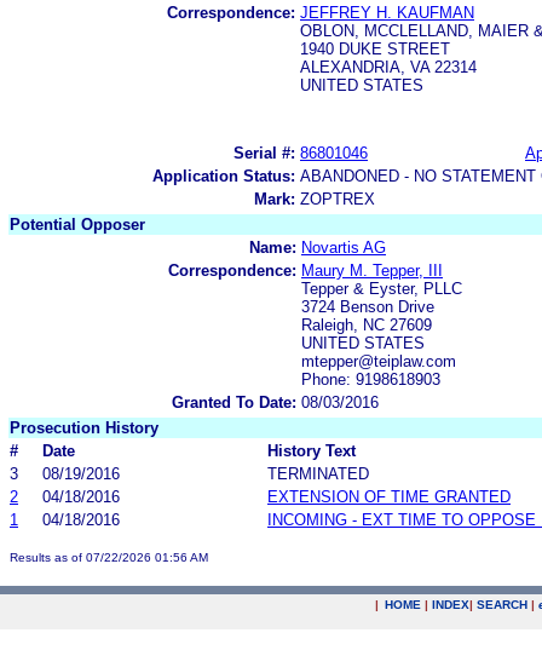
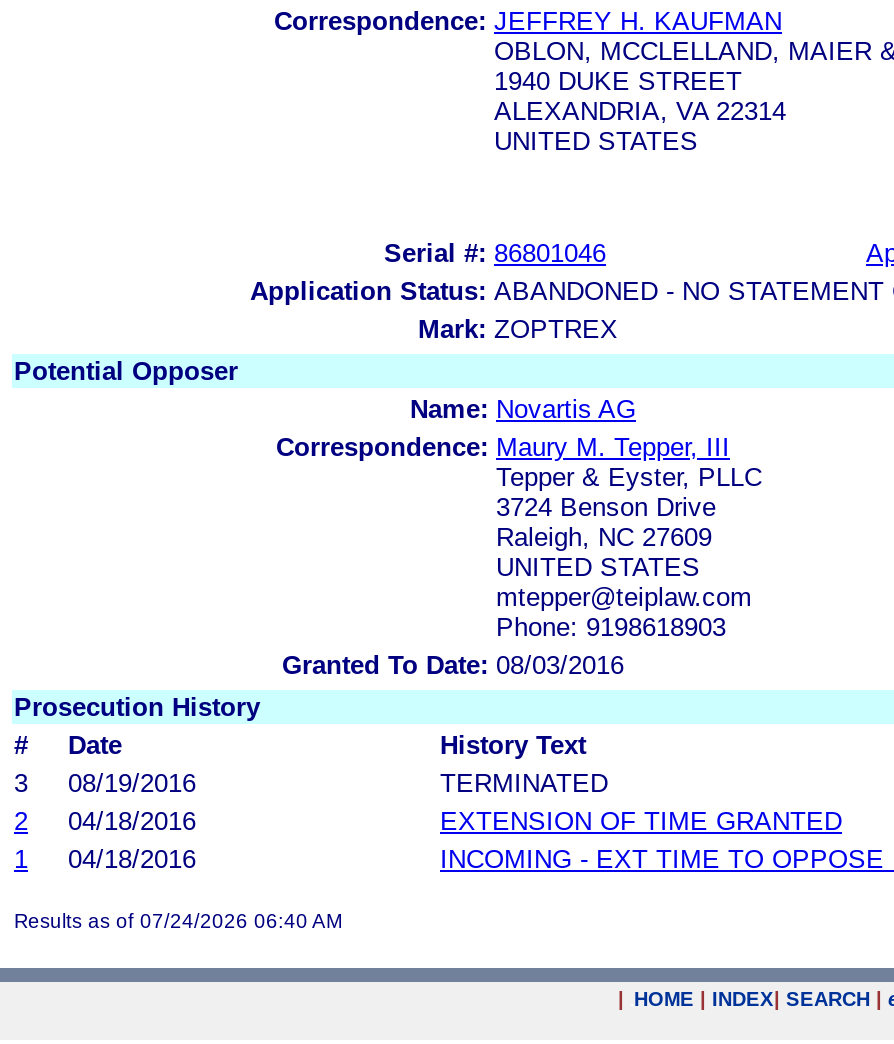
[10,551,208,564] Results as of 07/22/2026 01:56 AM -> [14,910,342,932] Results as of 07/24/2026 06:40 AM

